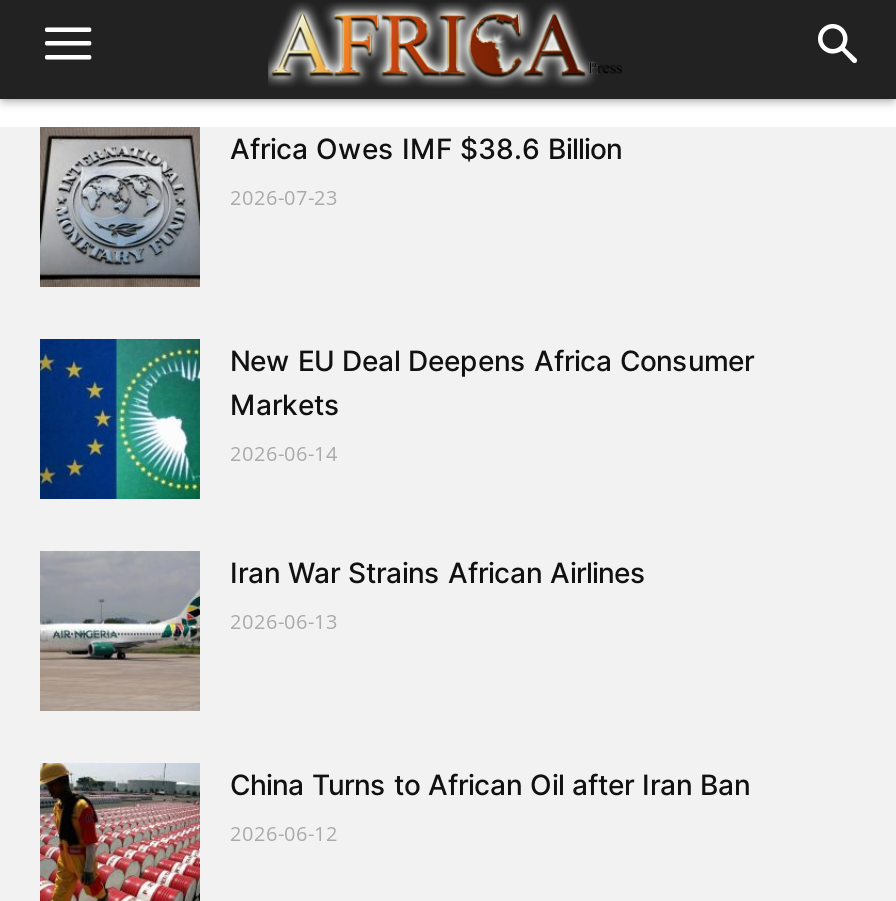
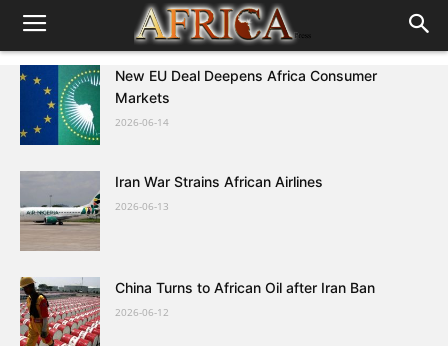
[38,125,622,289] [image] | Africa Owes IMF $38.6 Billion | 2026-07-23 -> none

